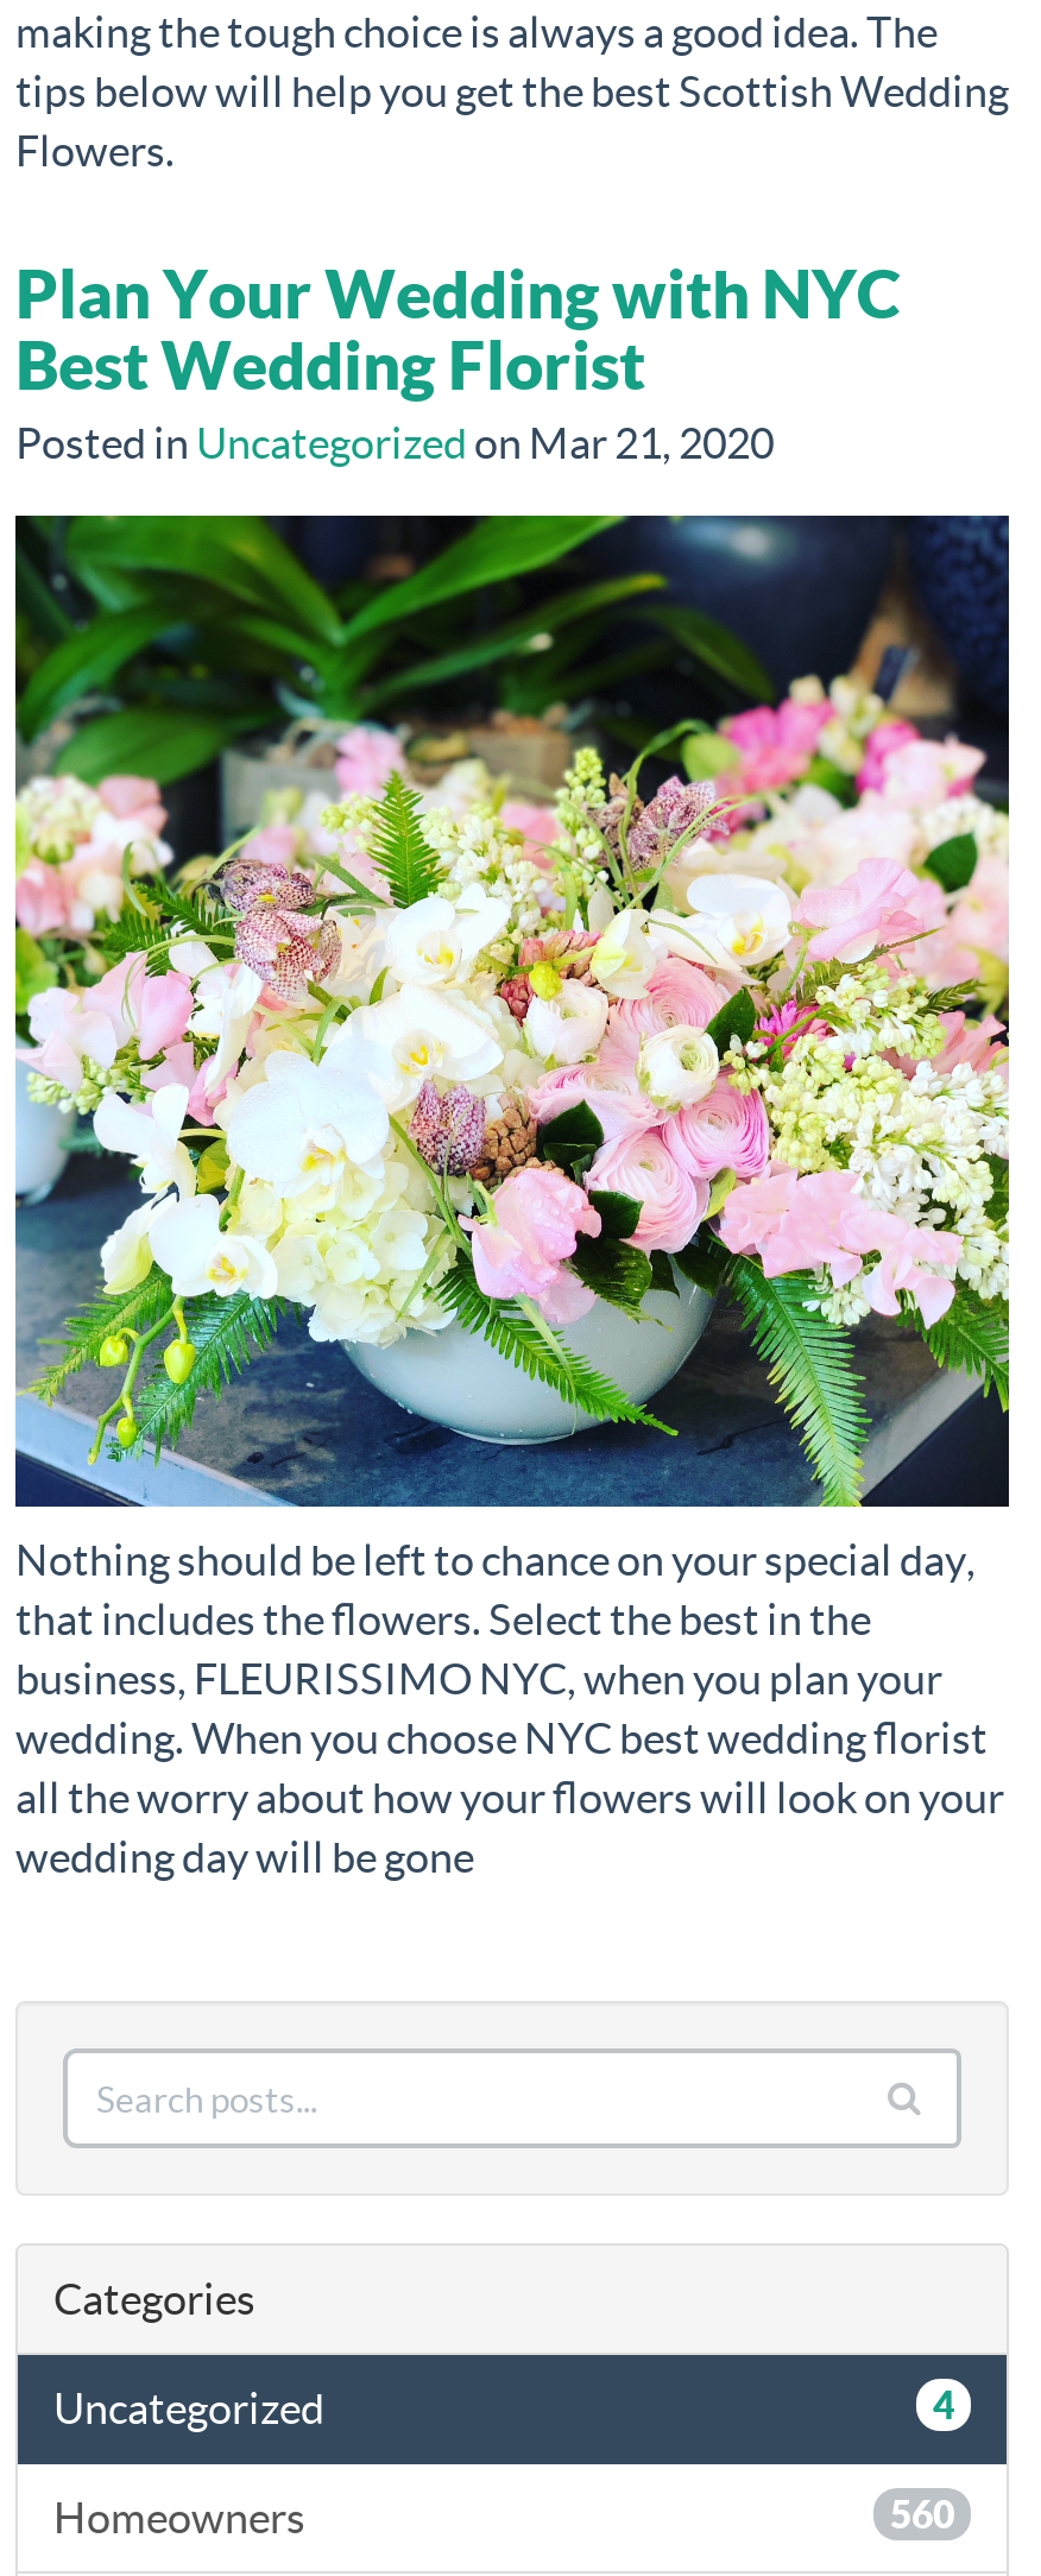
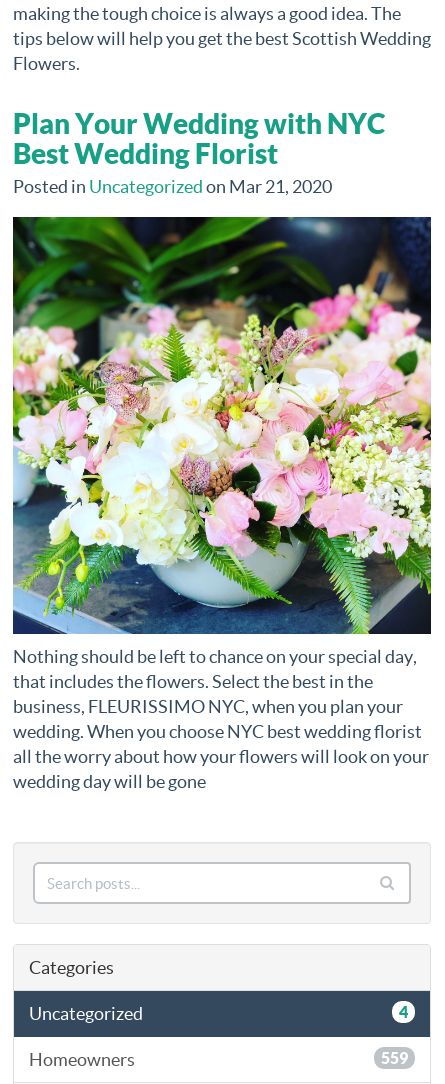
[890,2493,954,2536] 560 -> [381,1049,408,1067] 559

